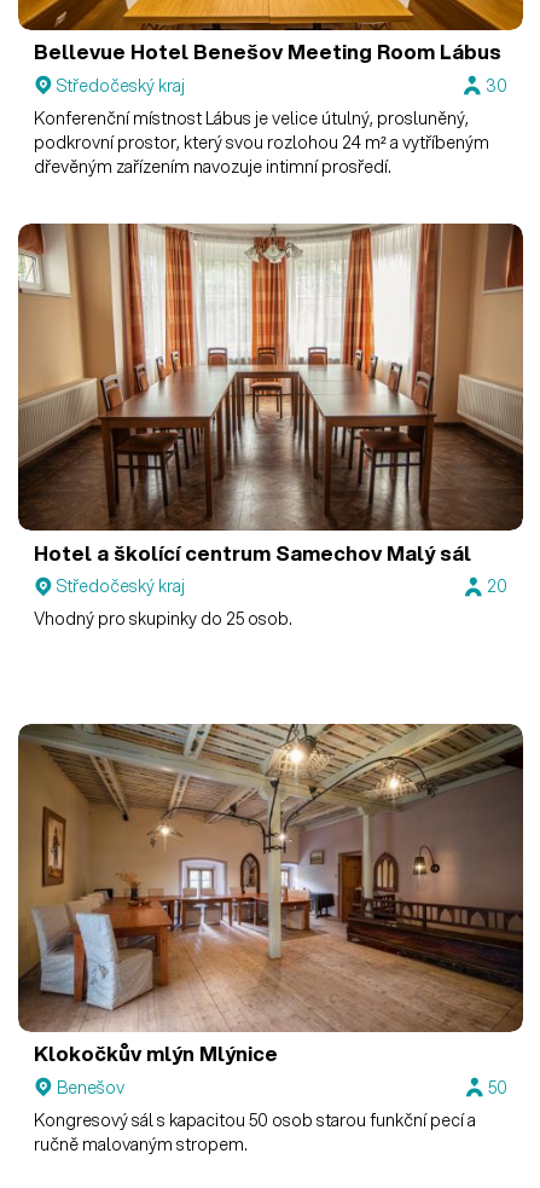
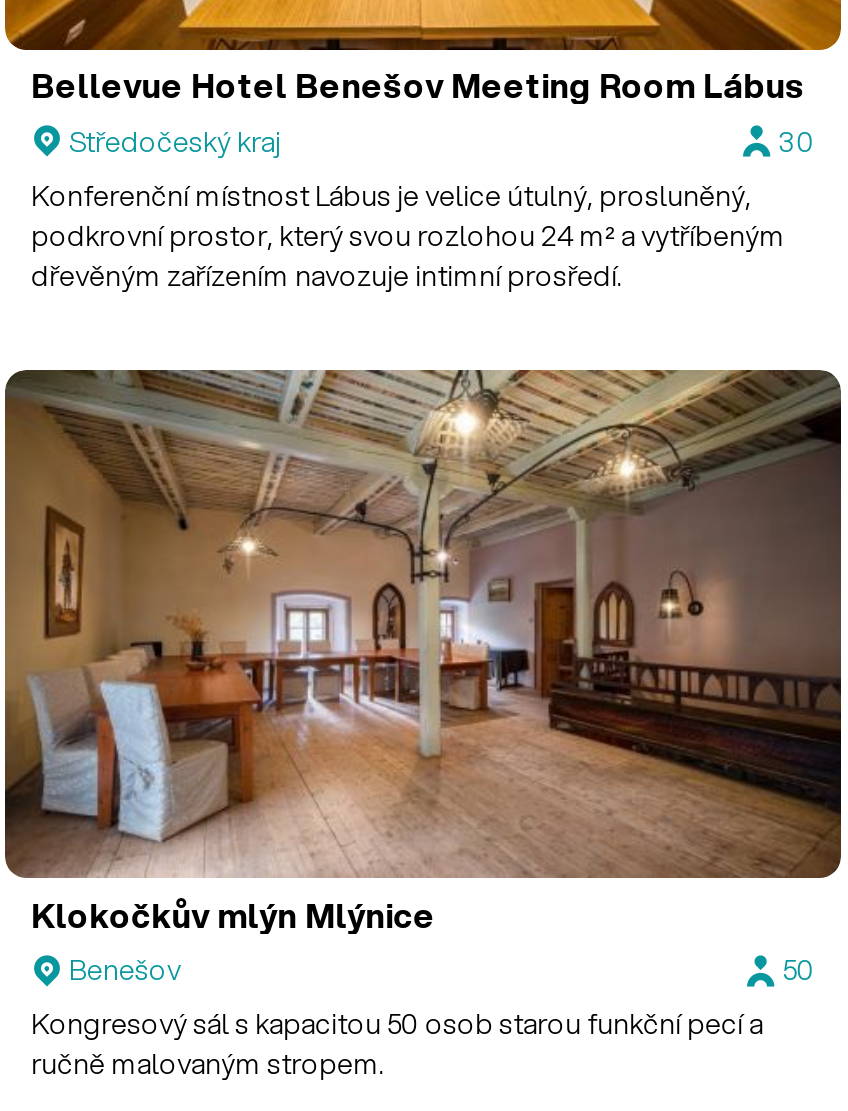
[18,224,523,631] [image] | Hotel a školící centrum Samechov Malý sál | Středočeský kraj | 20 | Vhodný pro skupinky do 25 osob. -> none

